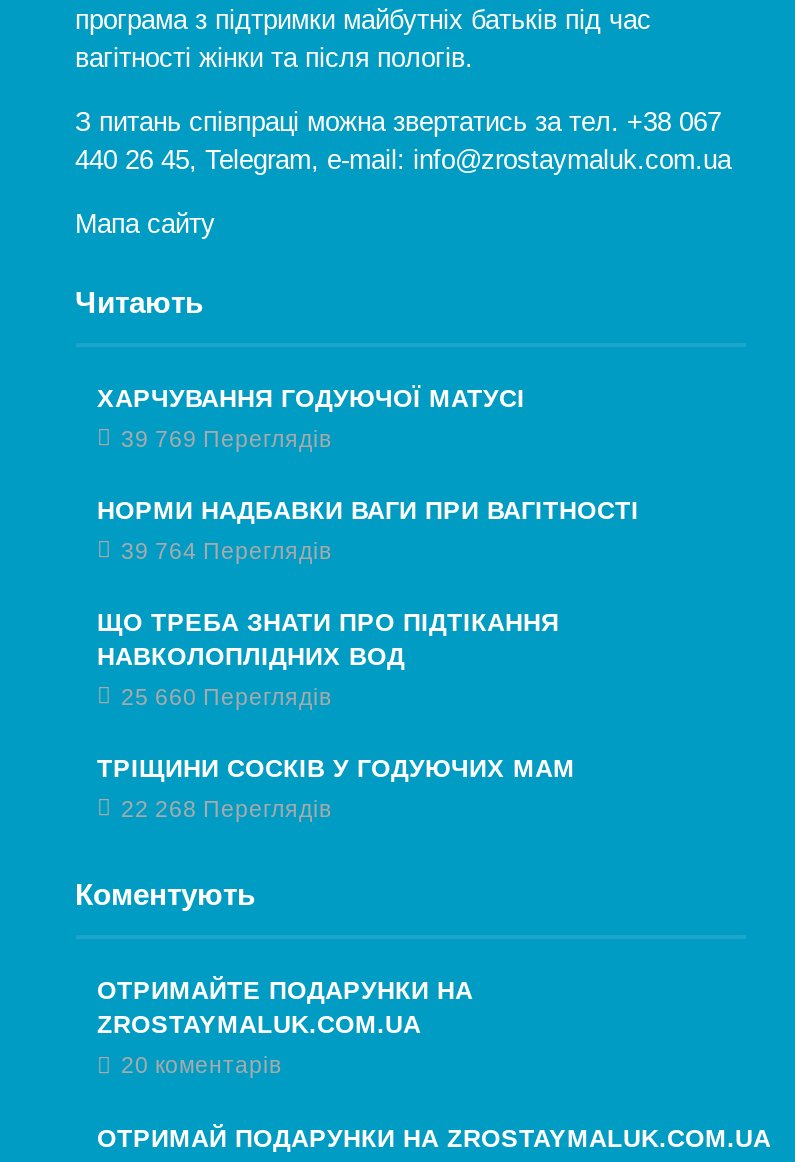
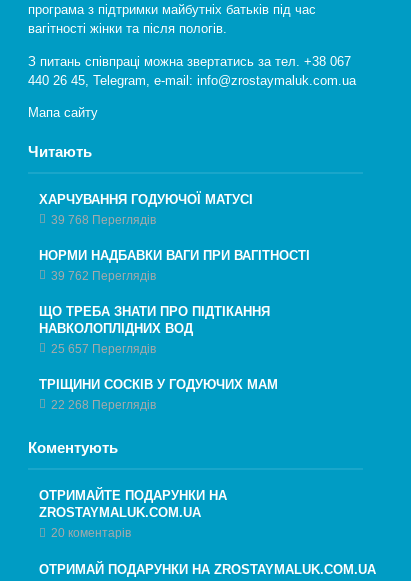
[121,426,331,452] 39 769 Переглядів -> [50,213,155,226] 39 768 Переглядів
[121,538,331,564] 39 764 Переглядів -> [50,269,155,282] 39 762 Переглядів
[121,684,331,710] 25 660 Переглядів -> [50,342,155,355] 25 657 Переглядів

